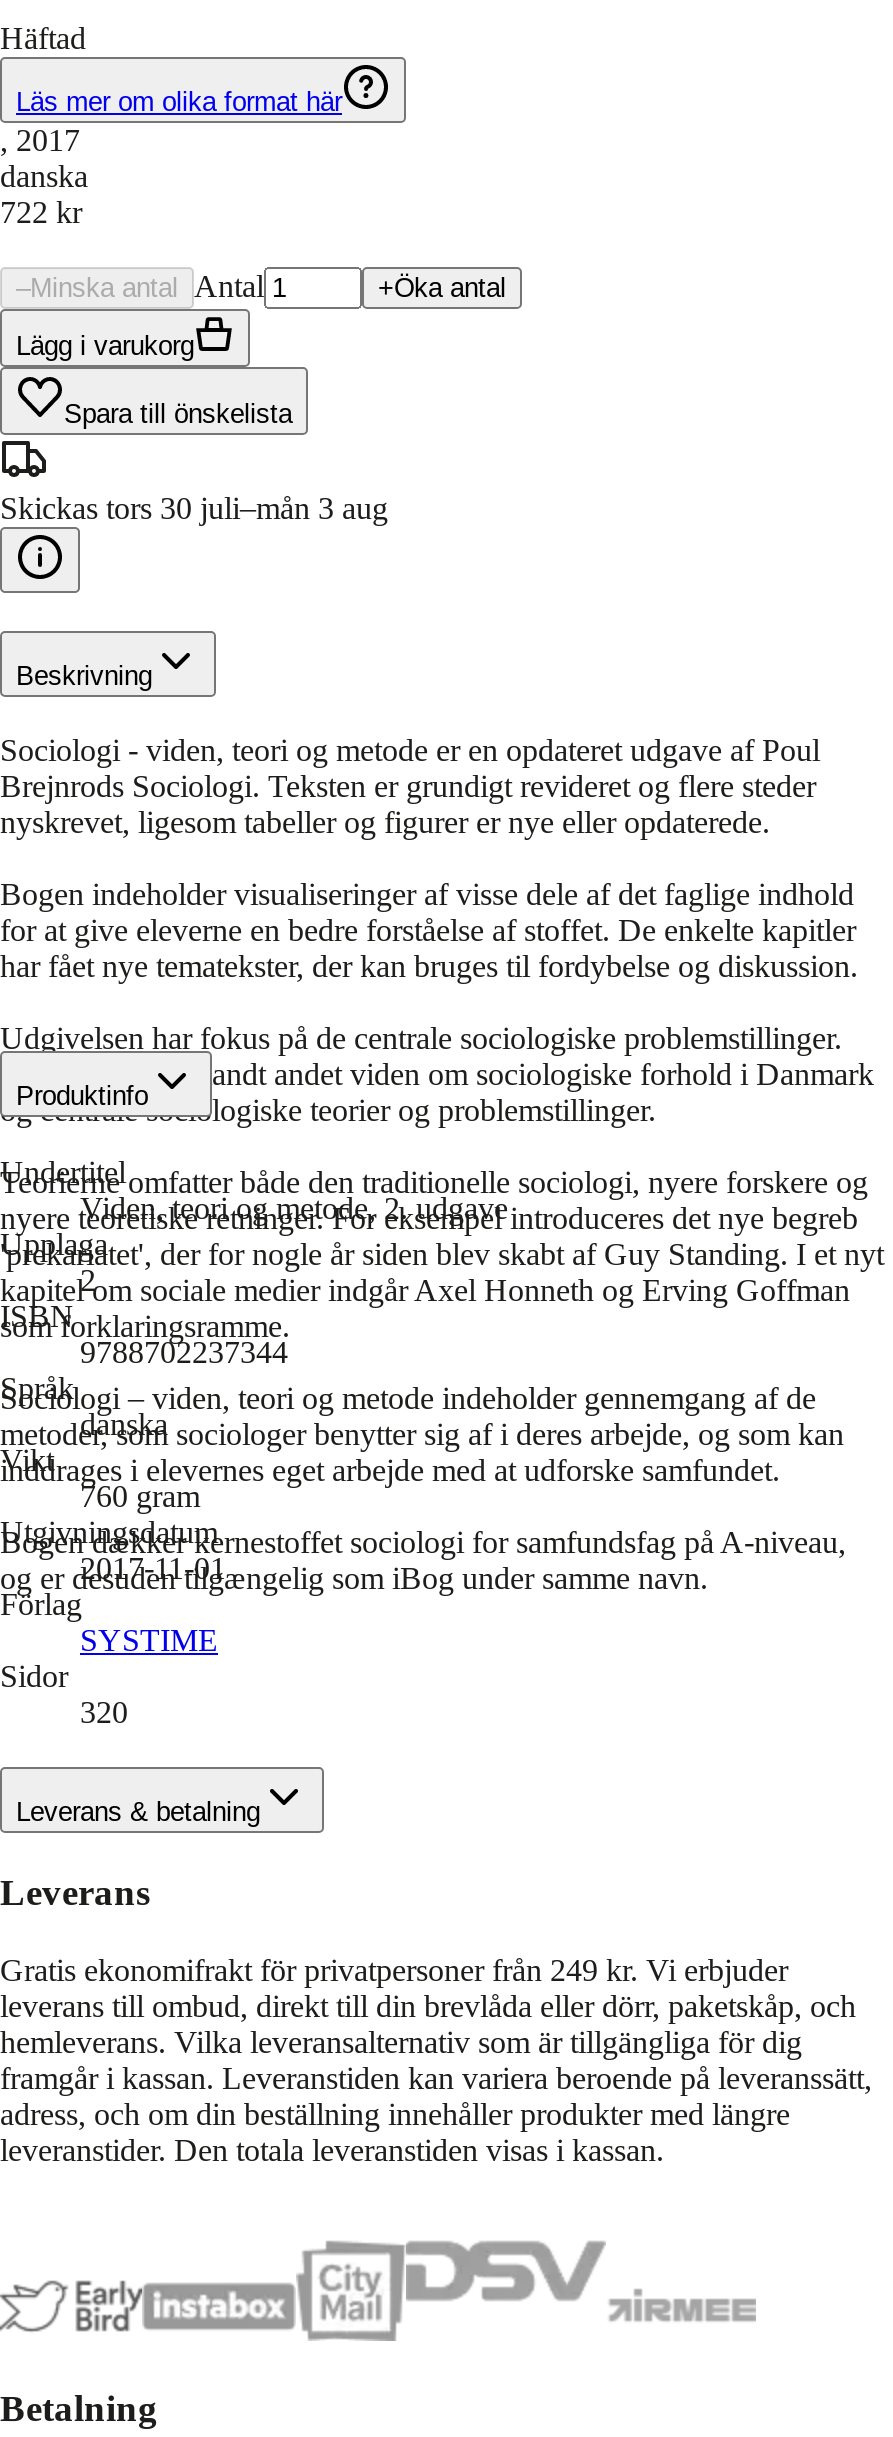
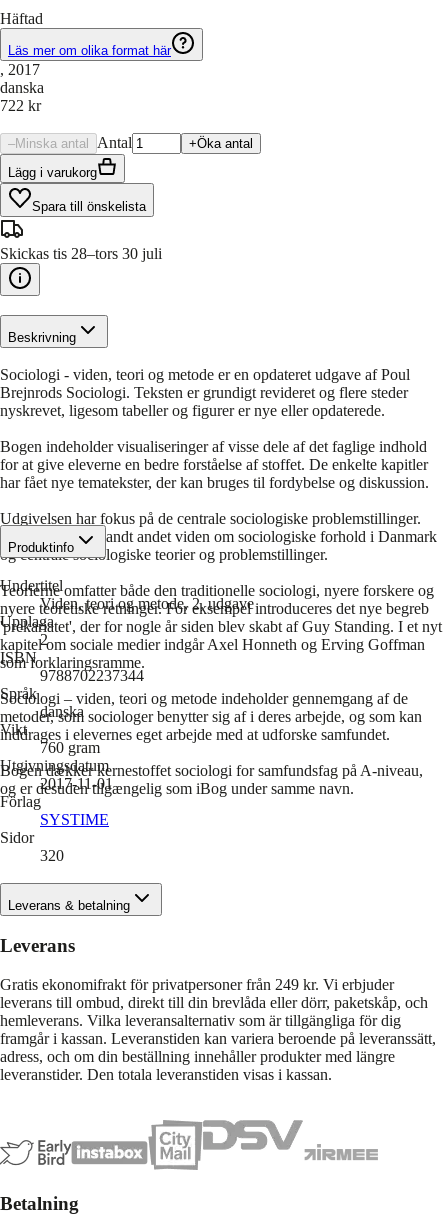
[0,491,388,525] Skickas tors 30 juli–mån 3 aug -> [0,245,162,262] Skickas tis 28–tors 30 juli

